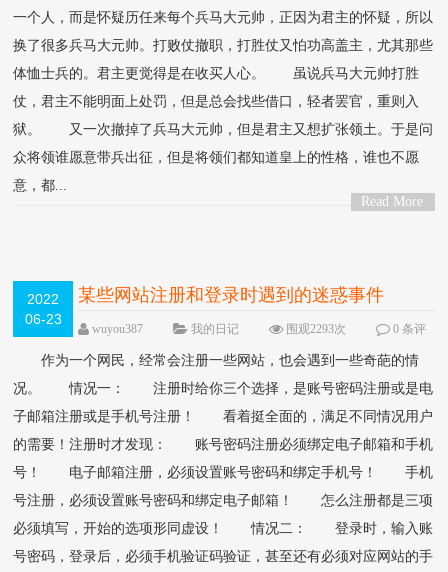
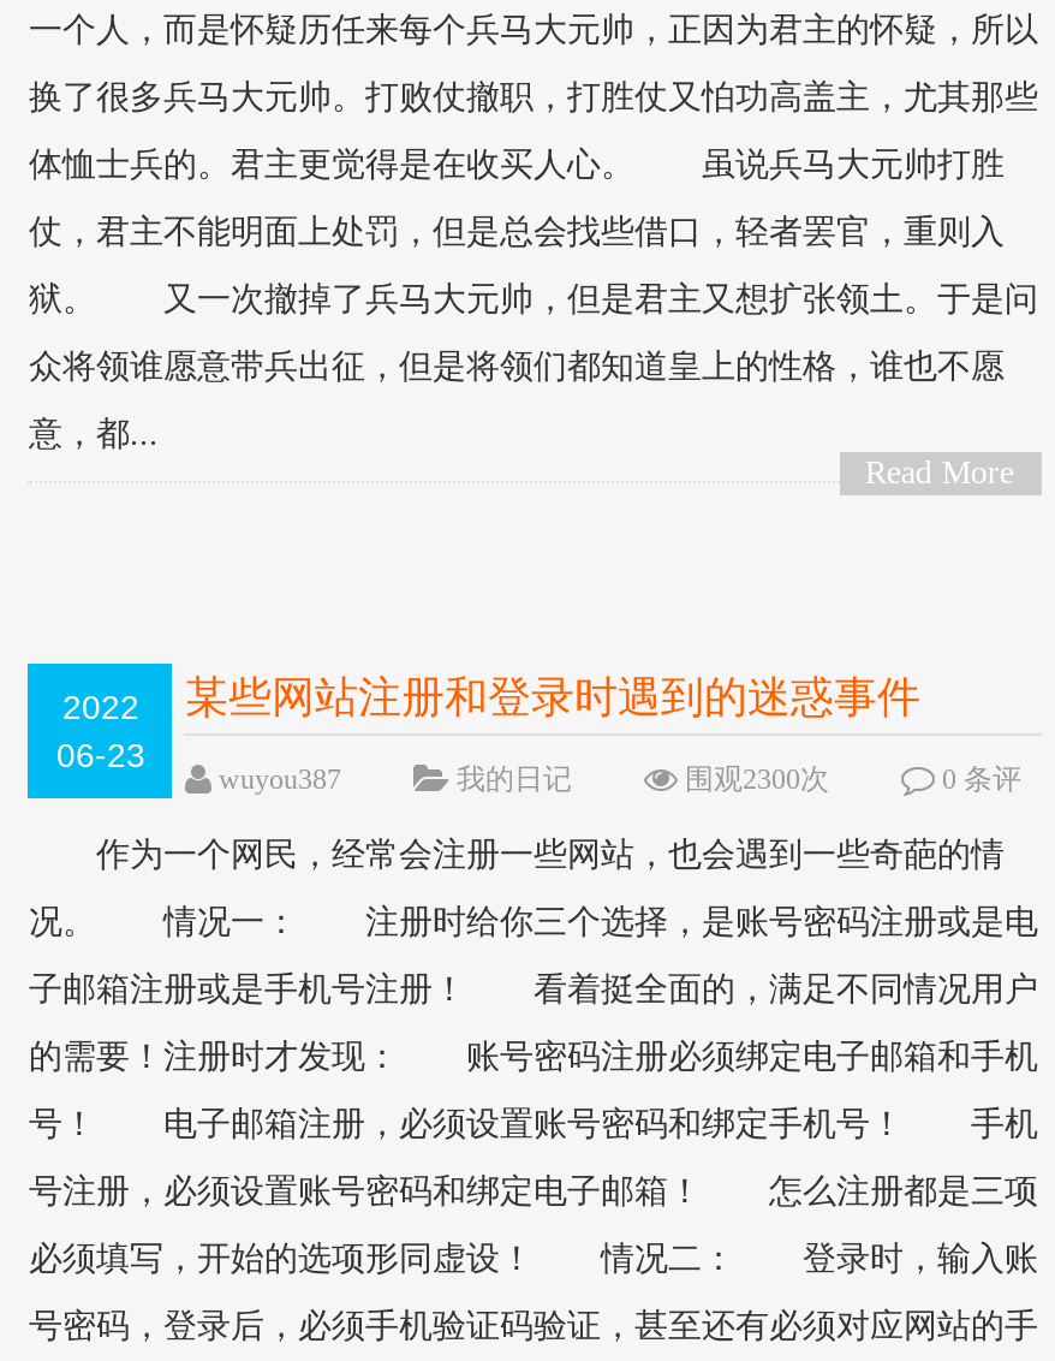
[283,322,346,336] 围观2293次 -> [677,762,829,796] 围观2300次

